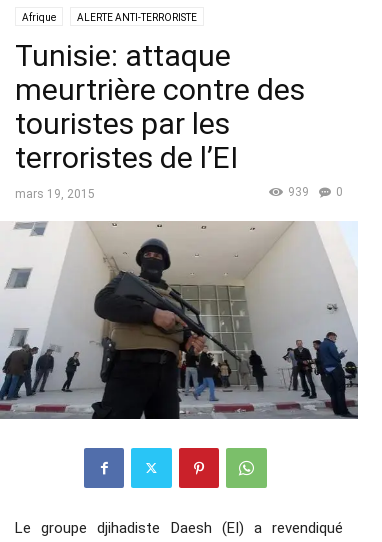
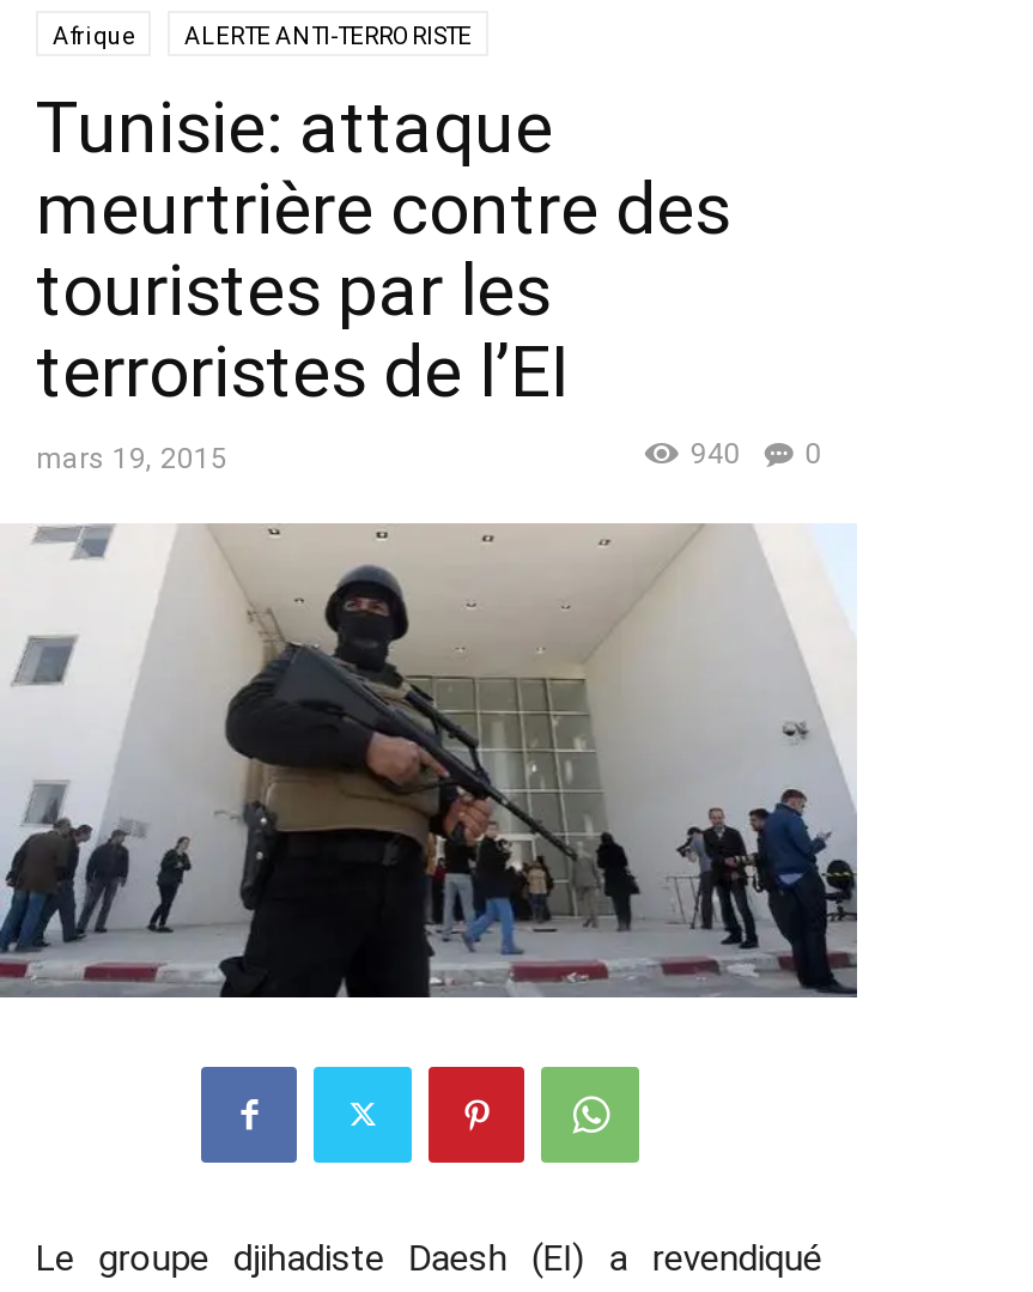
[288,185,343,199] 939 0 -> [690,437,822,471] 940 0

